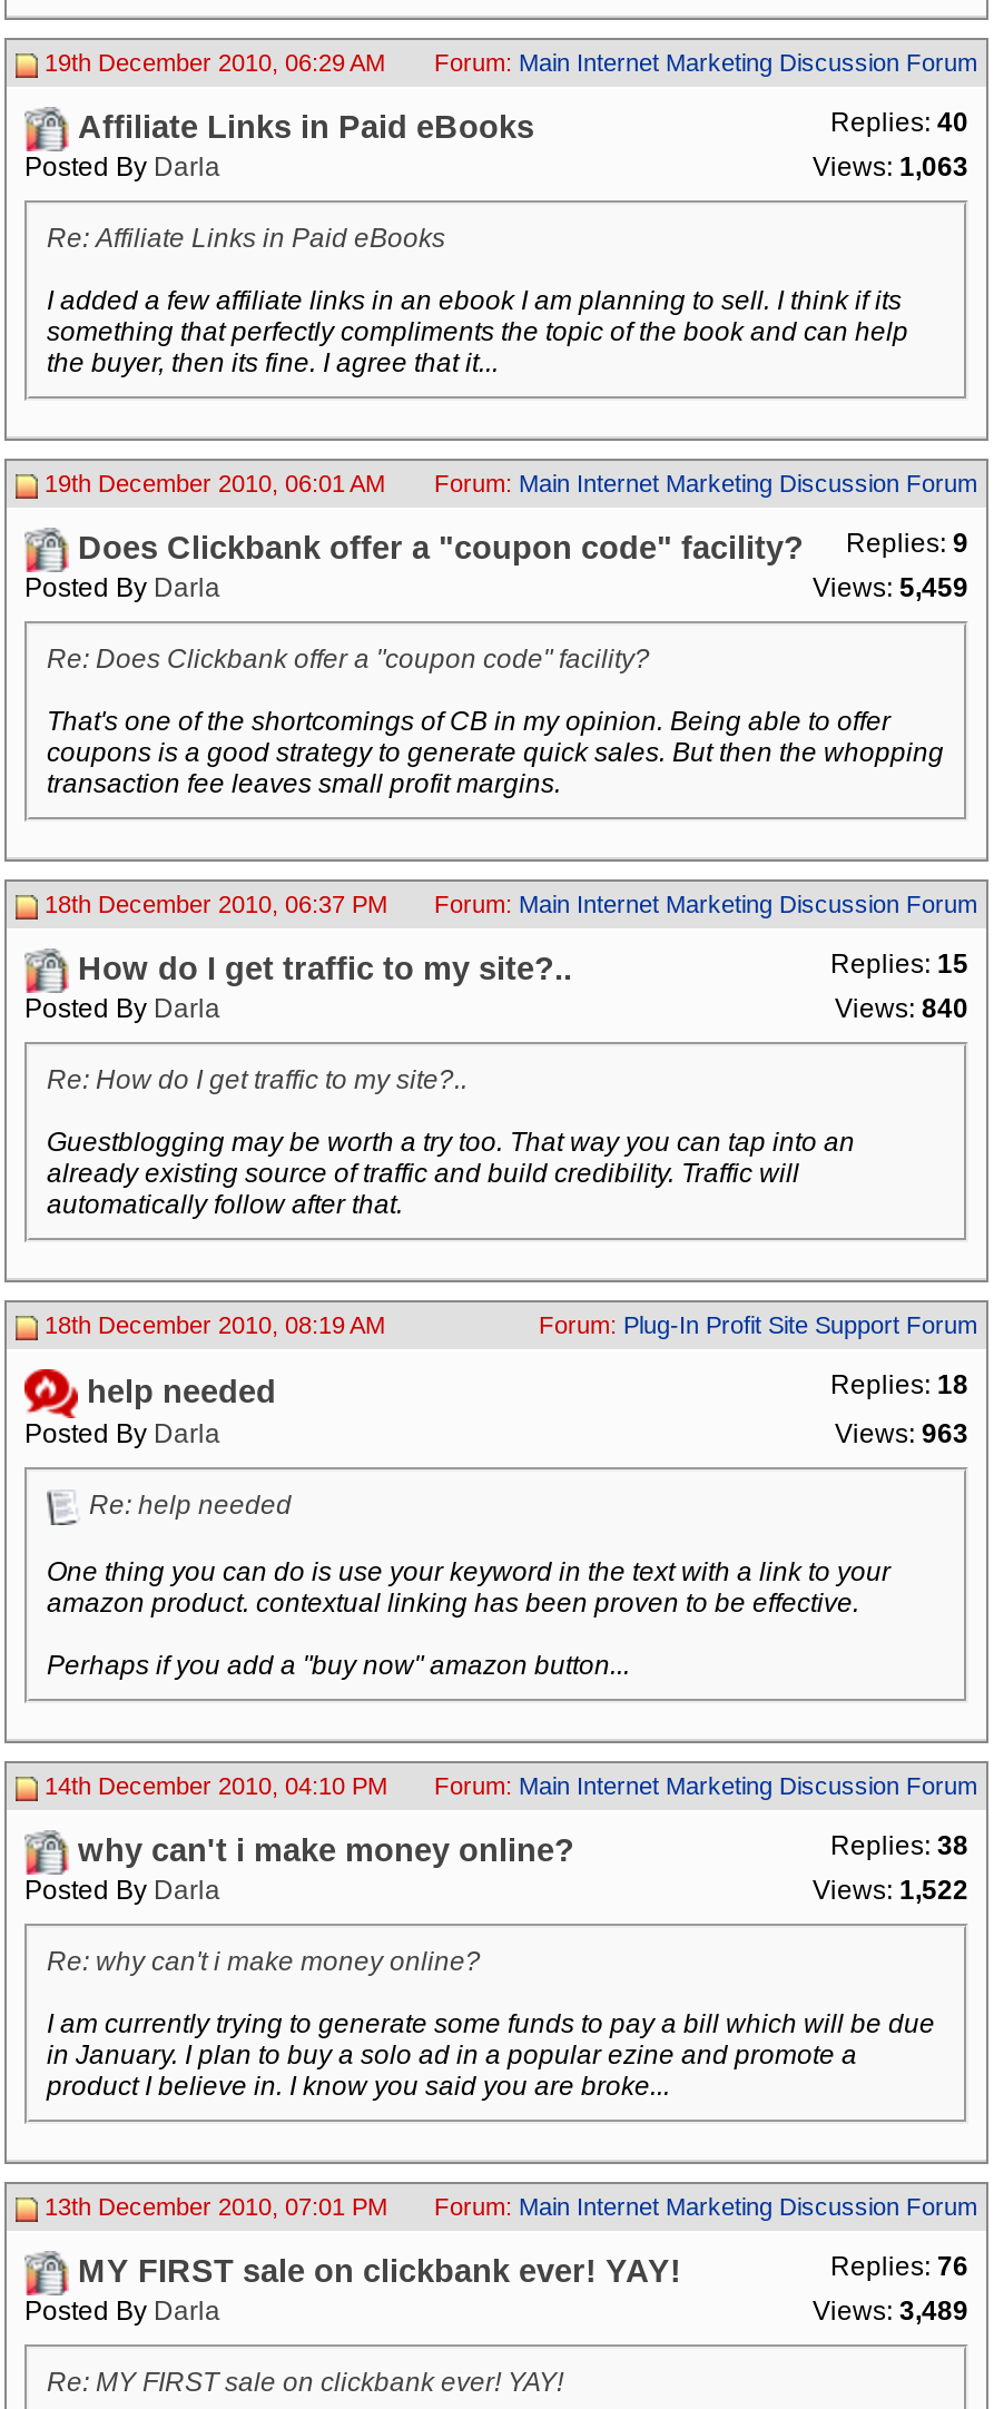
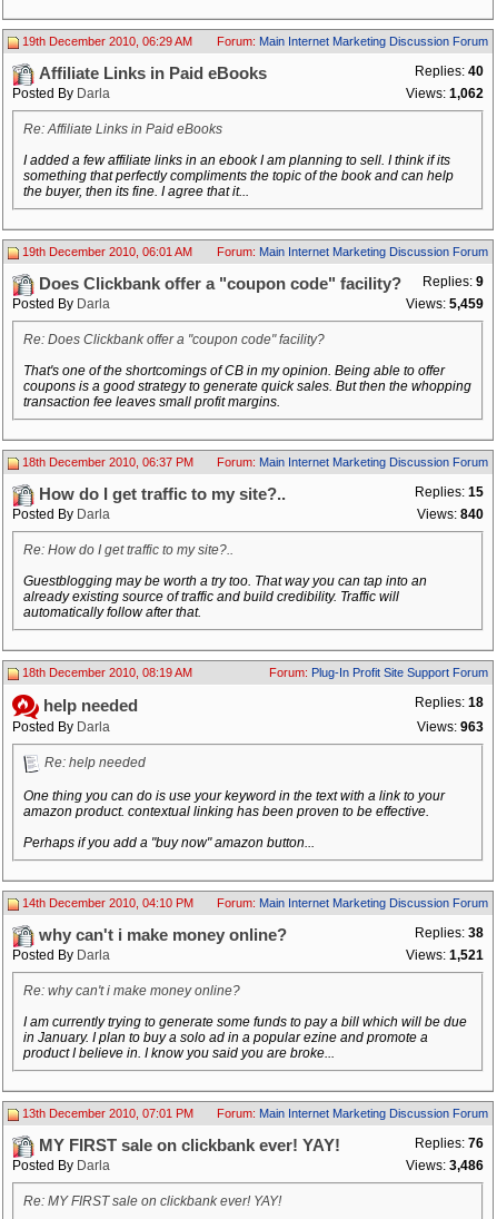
[813,151,968,183] Views: 1,063 -> [406,86,484,101] Views: 1,062
[813,1875,968,1906] Views: 1,522 -> [406,947,484,963] Views: 1,521
[813,2295,968,2327] Views: 3,489 -> [406,1158,484,1173] Views: 3,486

